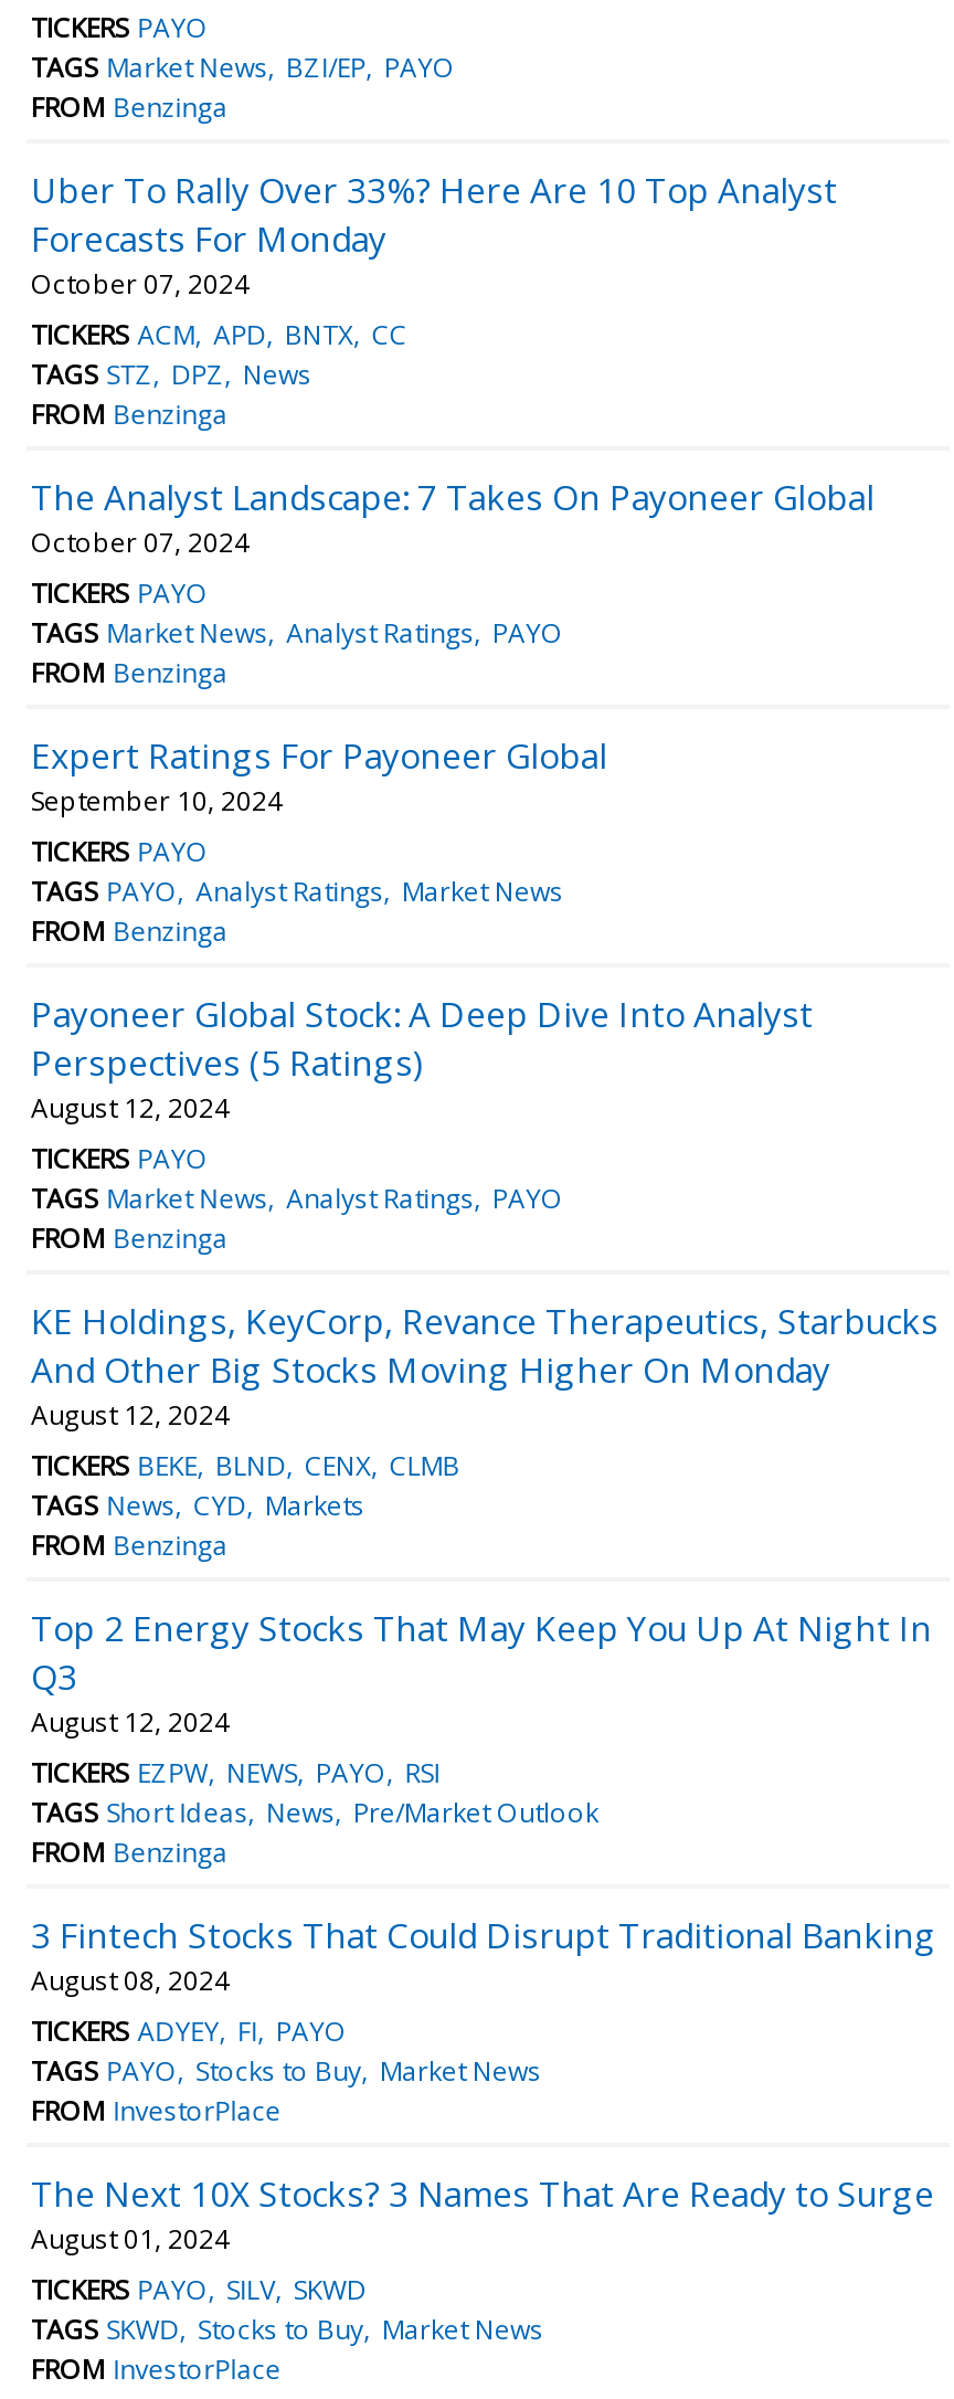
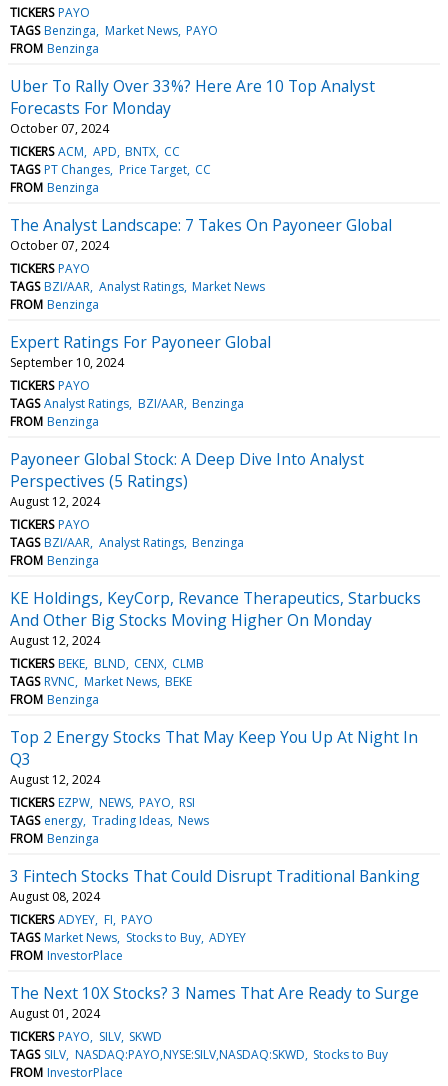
[31,48,455,86] TAGS Market News BZI/EP PAYO -> [10,22,218,39] TAGS Benzinga Market News PAYO
[31,355,311,393] TAGS STZ DPZ News -> [10,161,211,178] TAGS PT Changes Price Target CC
[31,614,563,651] TAGS Market News Analyst Ratings PAYO -> [10,278,265,295] TAGS BZI/AAR Analyst Ratings Market News
[31,872,563,910] TAGS PAYO Analyst Ratings Market News -> [10,395,244,412] TAGS Analyst Ratings BZI/AAR Benzinga
[31,1179,563,1217] TAGS Market News Analyst Ratings PAYO -> [10,534,244,551] TAGS BZI/AAR Analyst Ratings Benzinga
[31,1486,364,1524] TAGS News CYD Markets -> [10,673,192,690] TAGS RVNC Market News BEKE
[31,1794,598,1831] TAGS Short Ideas News Pre/Market Outlook -> [10,812,209,829] TAGS energy Trading Ideas News
[31,2052,541,2090] TAGS PAYO Stocks to Buy Market News -> [10,929,246,946] TAGS Market News Stocks to Buy ADYEY
[31,2310,543,2348] TAGS SKWD Stocks to Buy Market News -> [10,1046,388,1063] TAGS SILV NASDAQ:PAYO,NYSE:SILV,NASDAQ:SKWD Stocks to Buy

